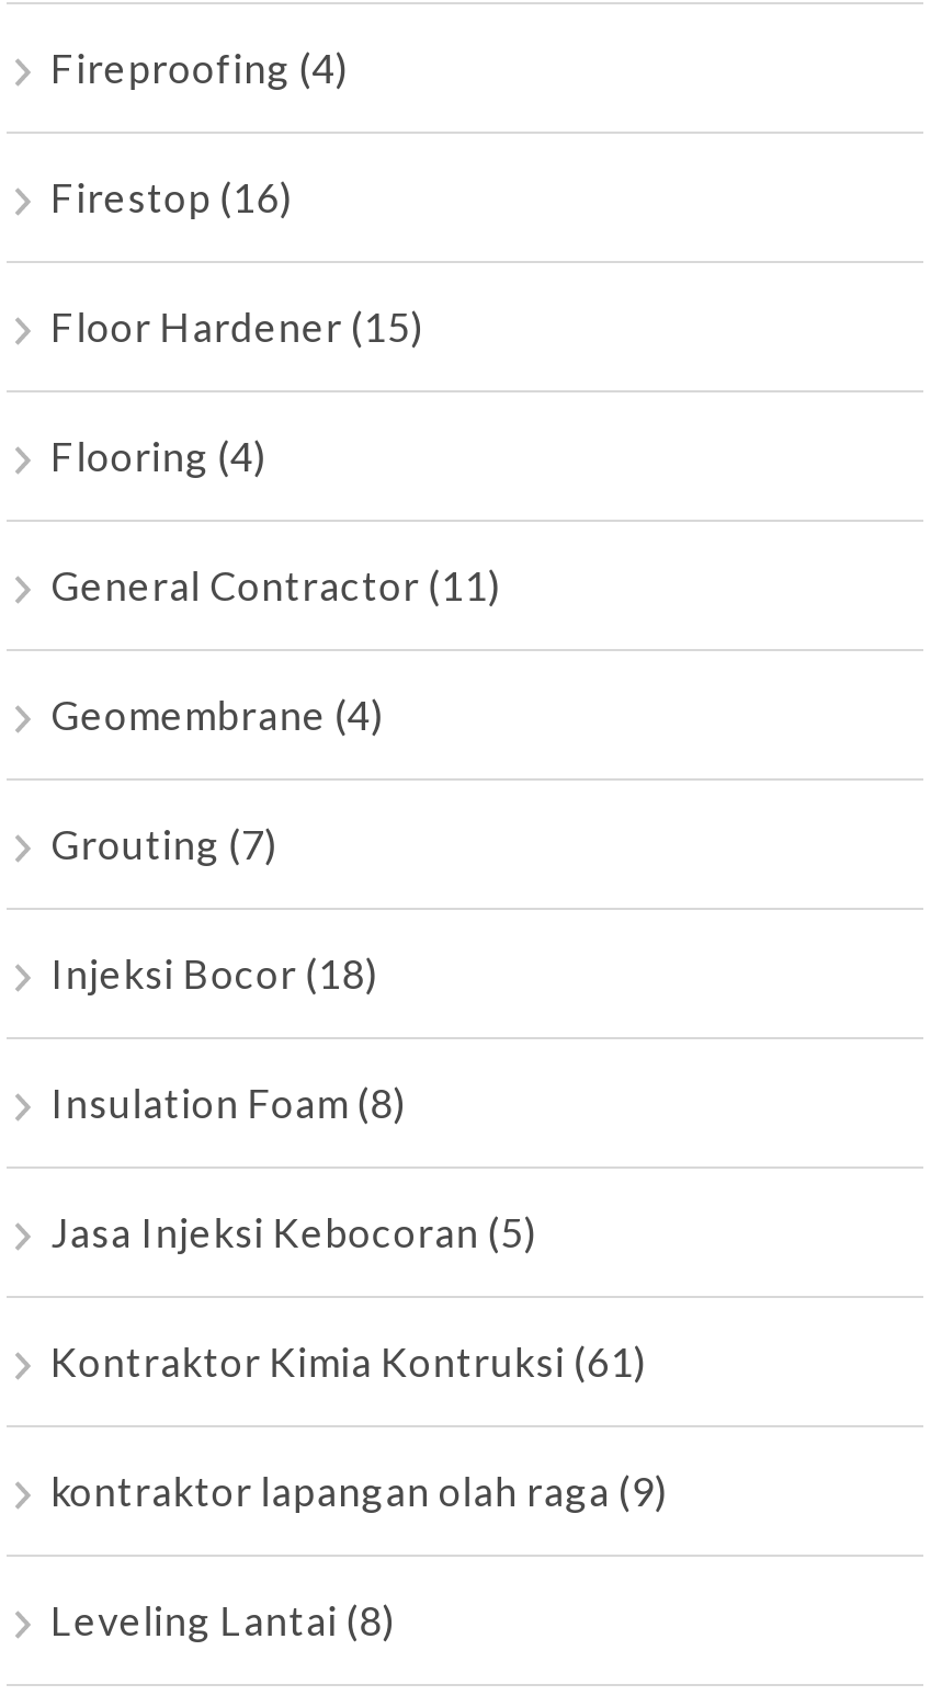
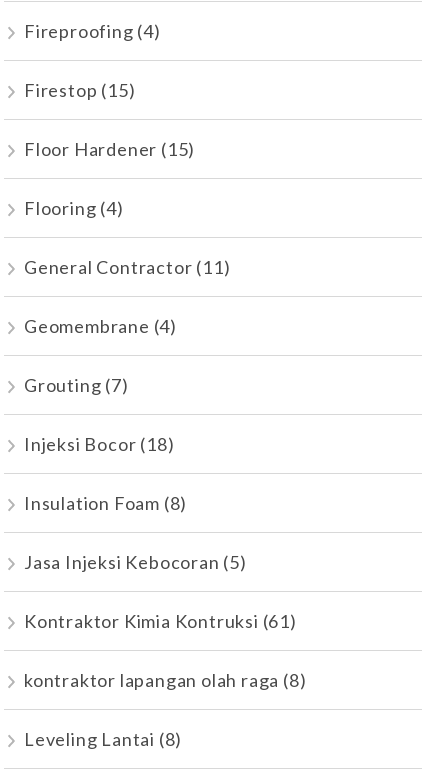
[50,173,295,222] Firestop (16) -> [24,79,135,101] Firestop (15)
[50,1467,670,1515] kontraktor lapangan olah raga (9) -> [24,669,306,691] kontraktor lapangan olah raga (8)

